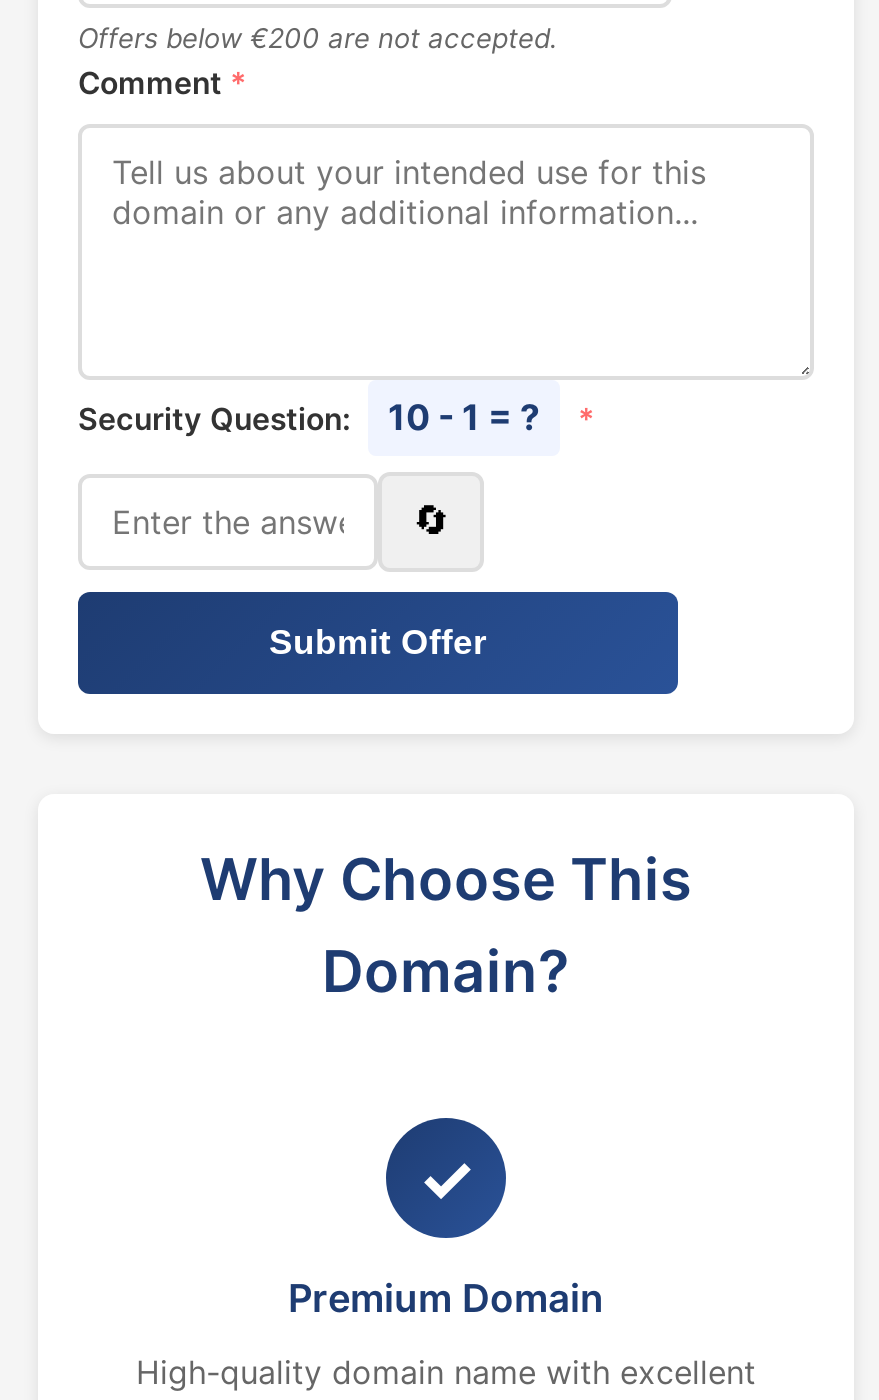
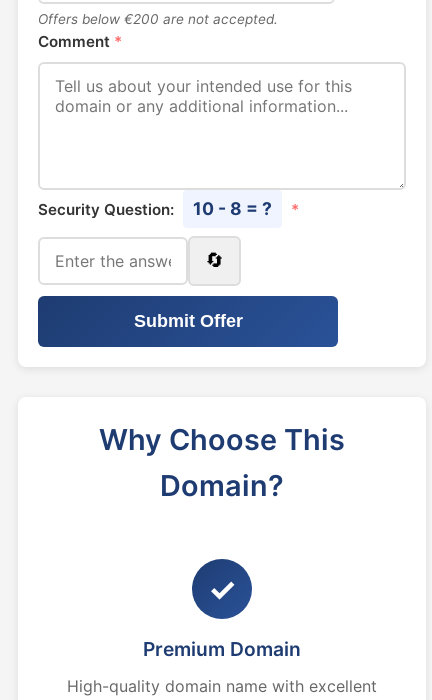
[388,396,540,438] 10 - 1 = ? -> [193,198,272,219] 10 - 8 = ?

